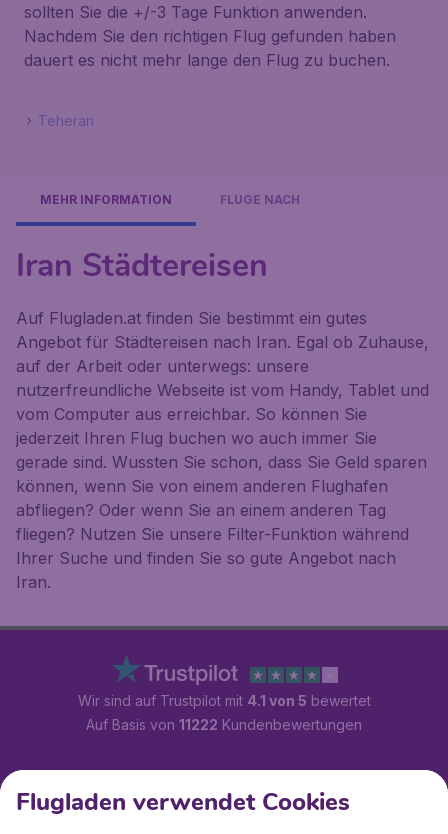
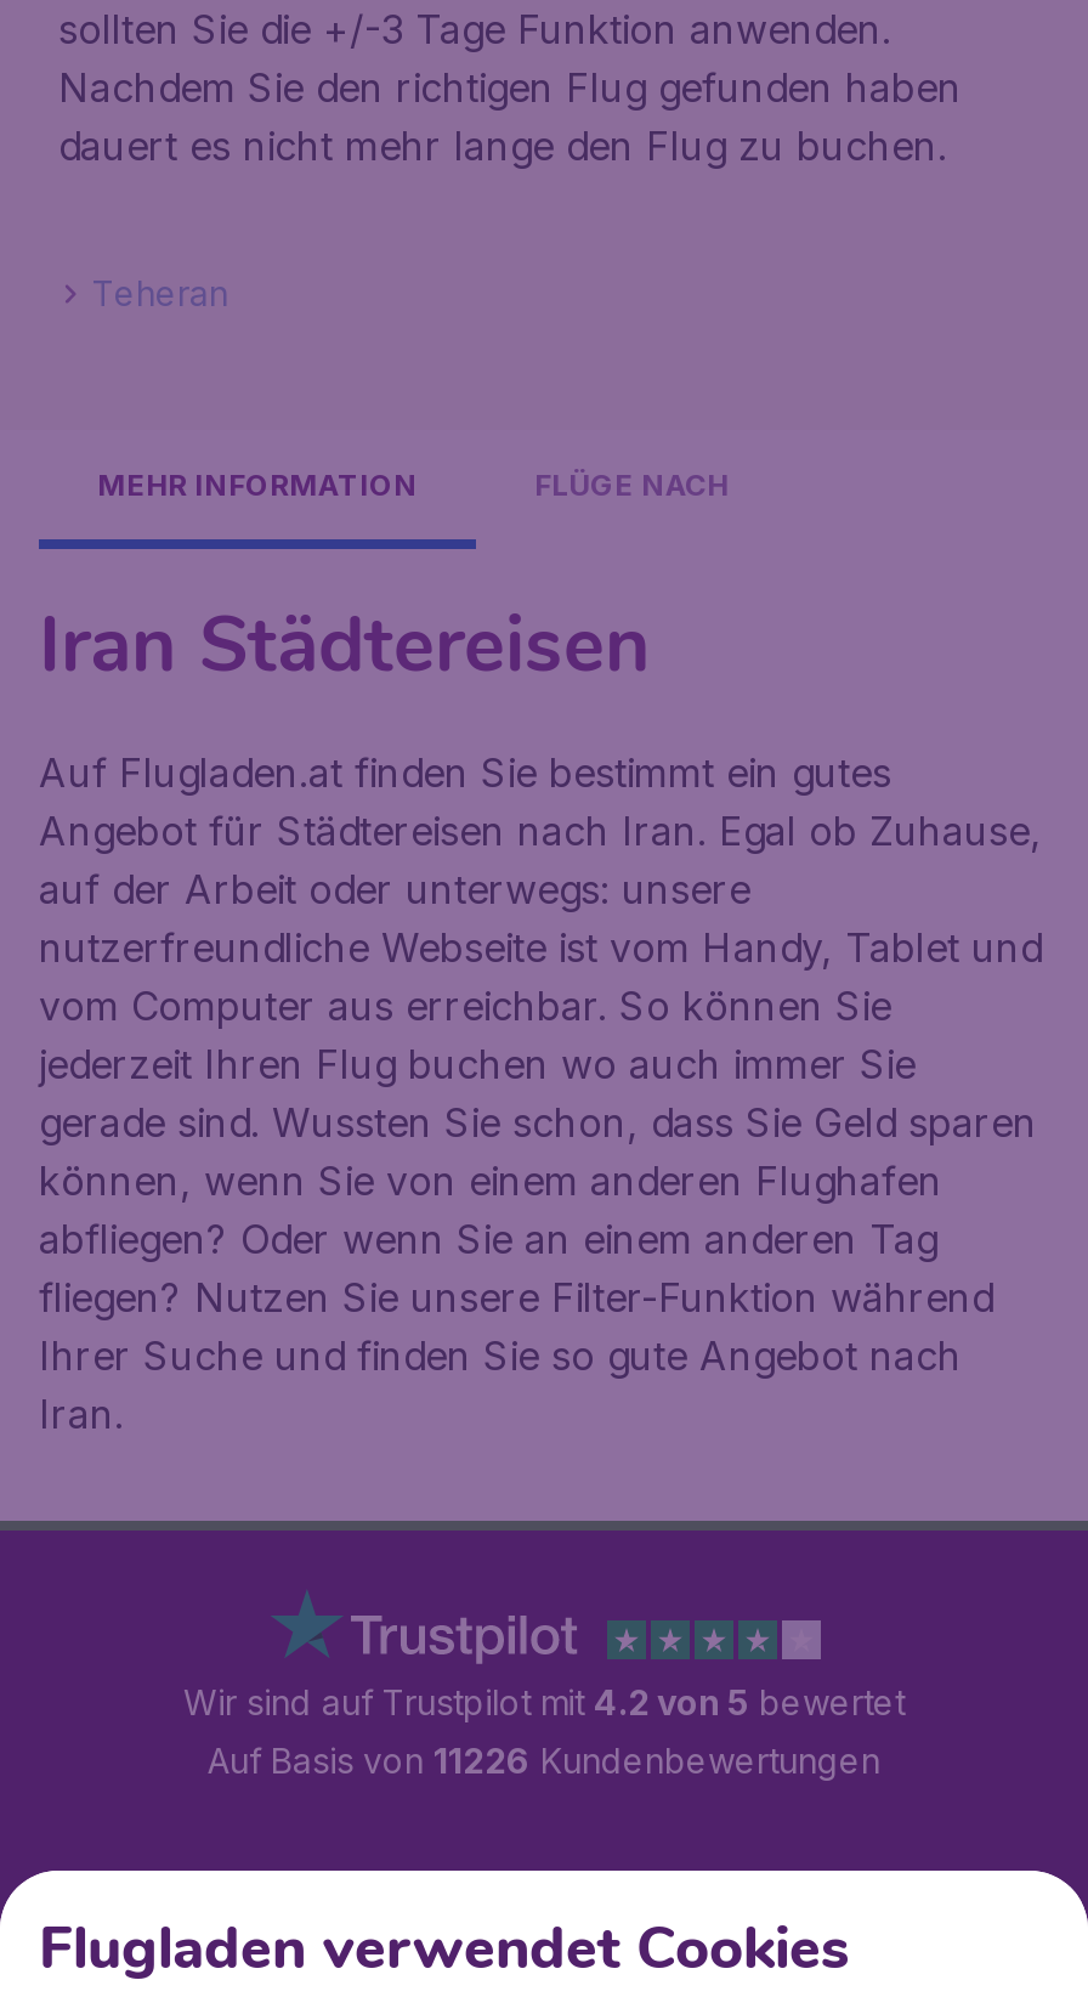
[77,692,370,709] Wir sind auf Trustpilot mit 4.1 von 5 bewertet -> [183,1681,905,1722] Wir sind auf Trustpilot mit 4.2 von 5 bewertet
[86,716,362,733] Auf Basis von 11222 Kundenbewertungen -> [208,1739,880,1781] Auf Basis von 11226 Kundenbewertungen

